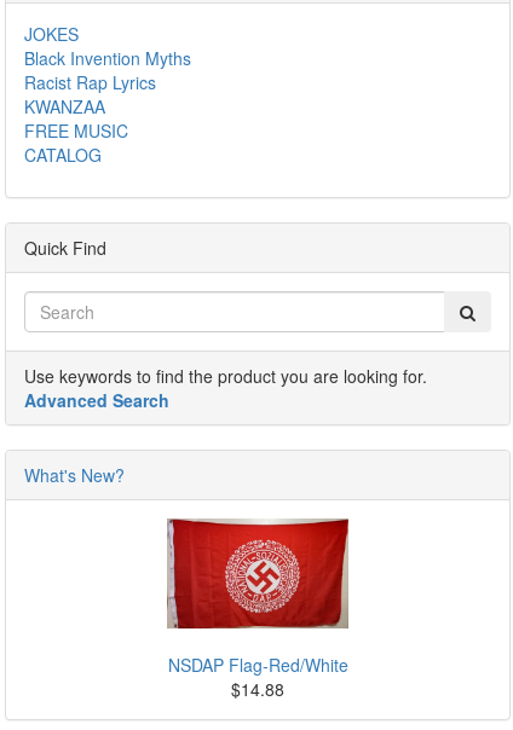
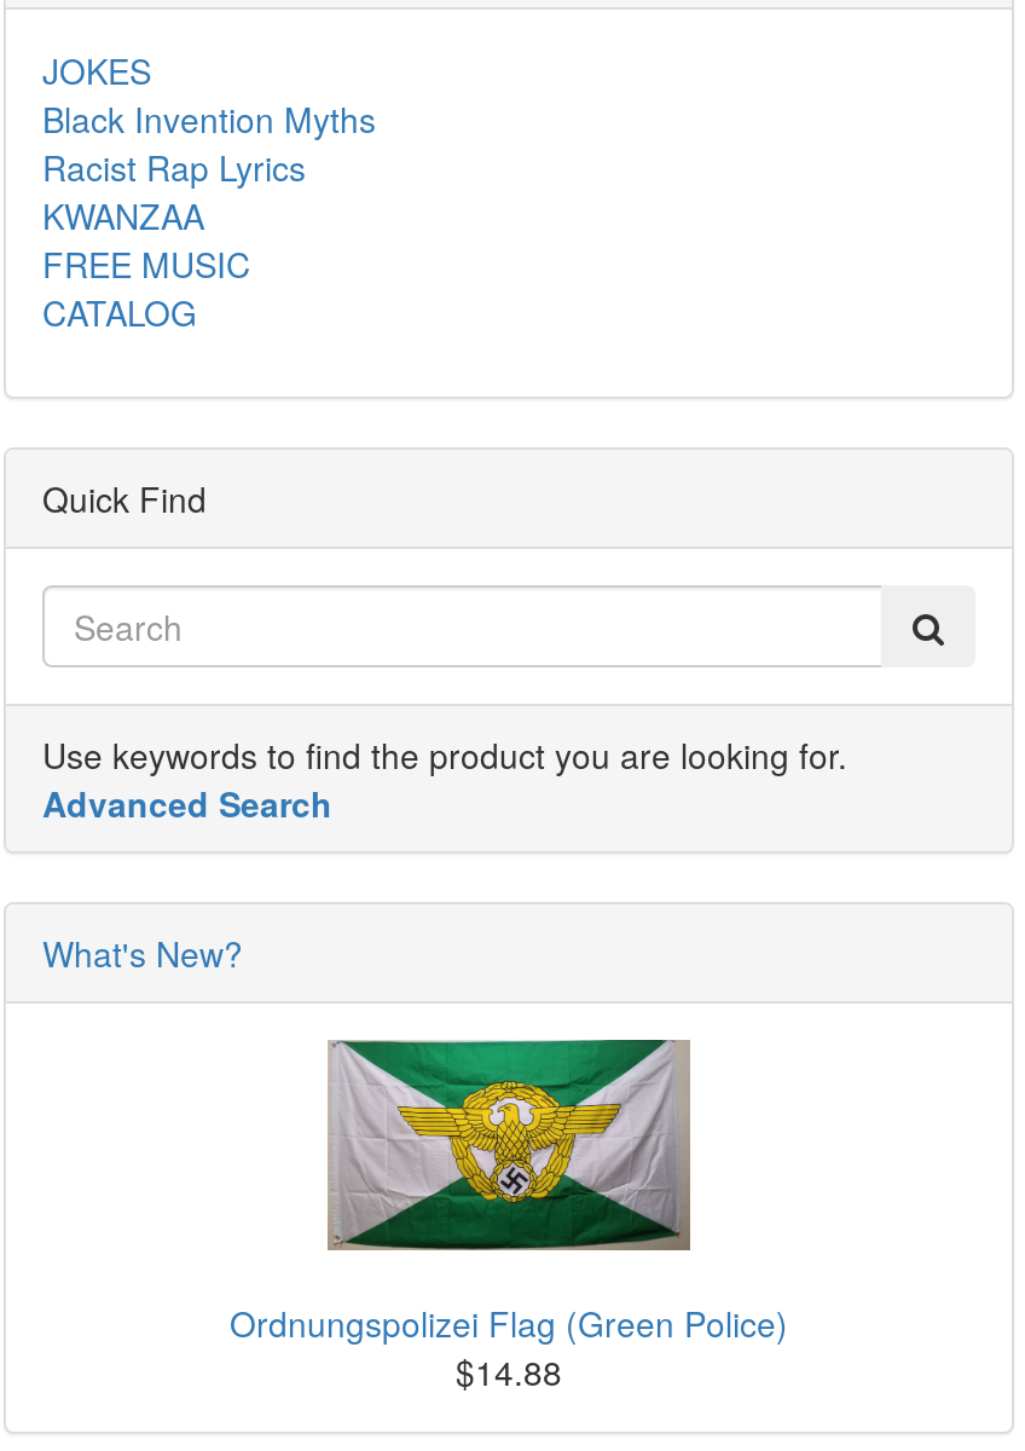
[168,518,348,677] [image] | NSDAP Flag-Red/White -> [230,1040,788,1346] [image] | Ordnungspolizei Flag (Green Police)

